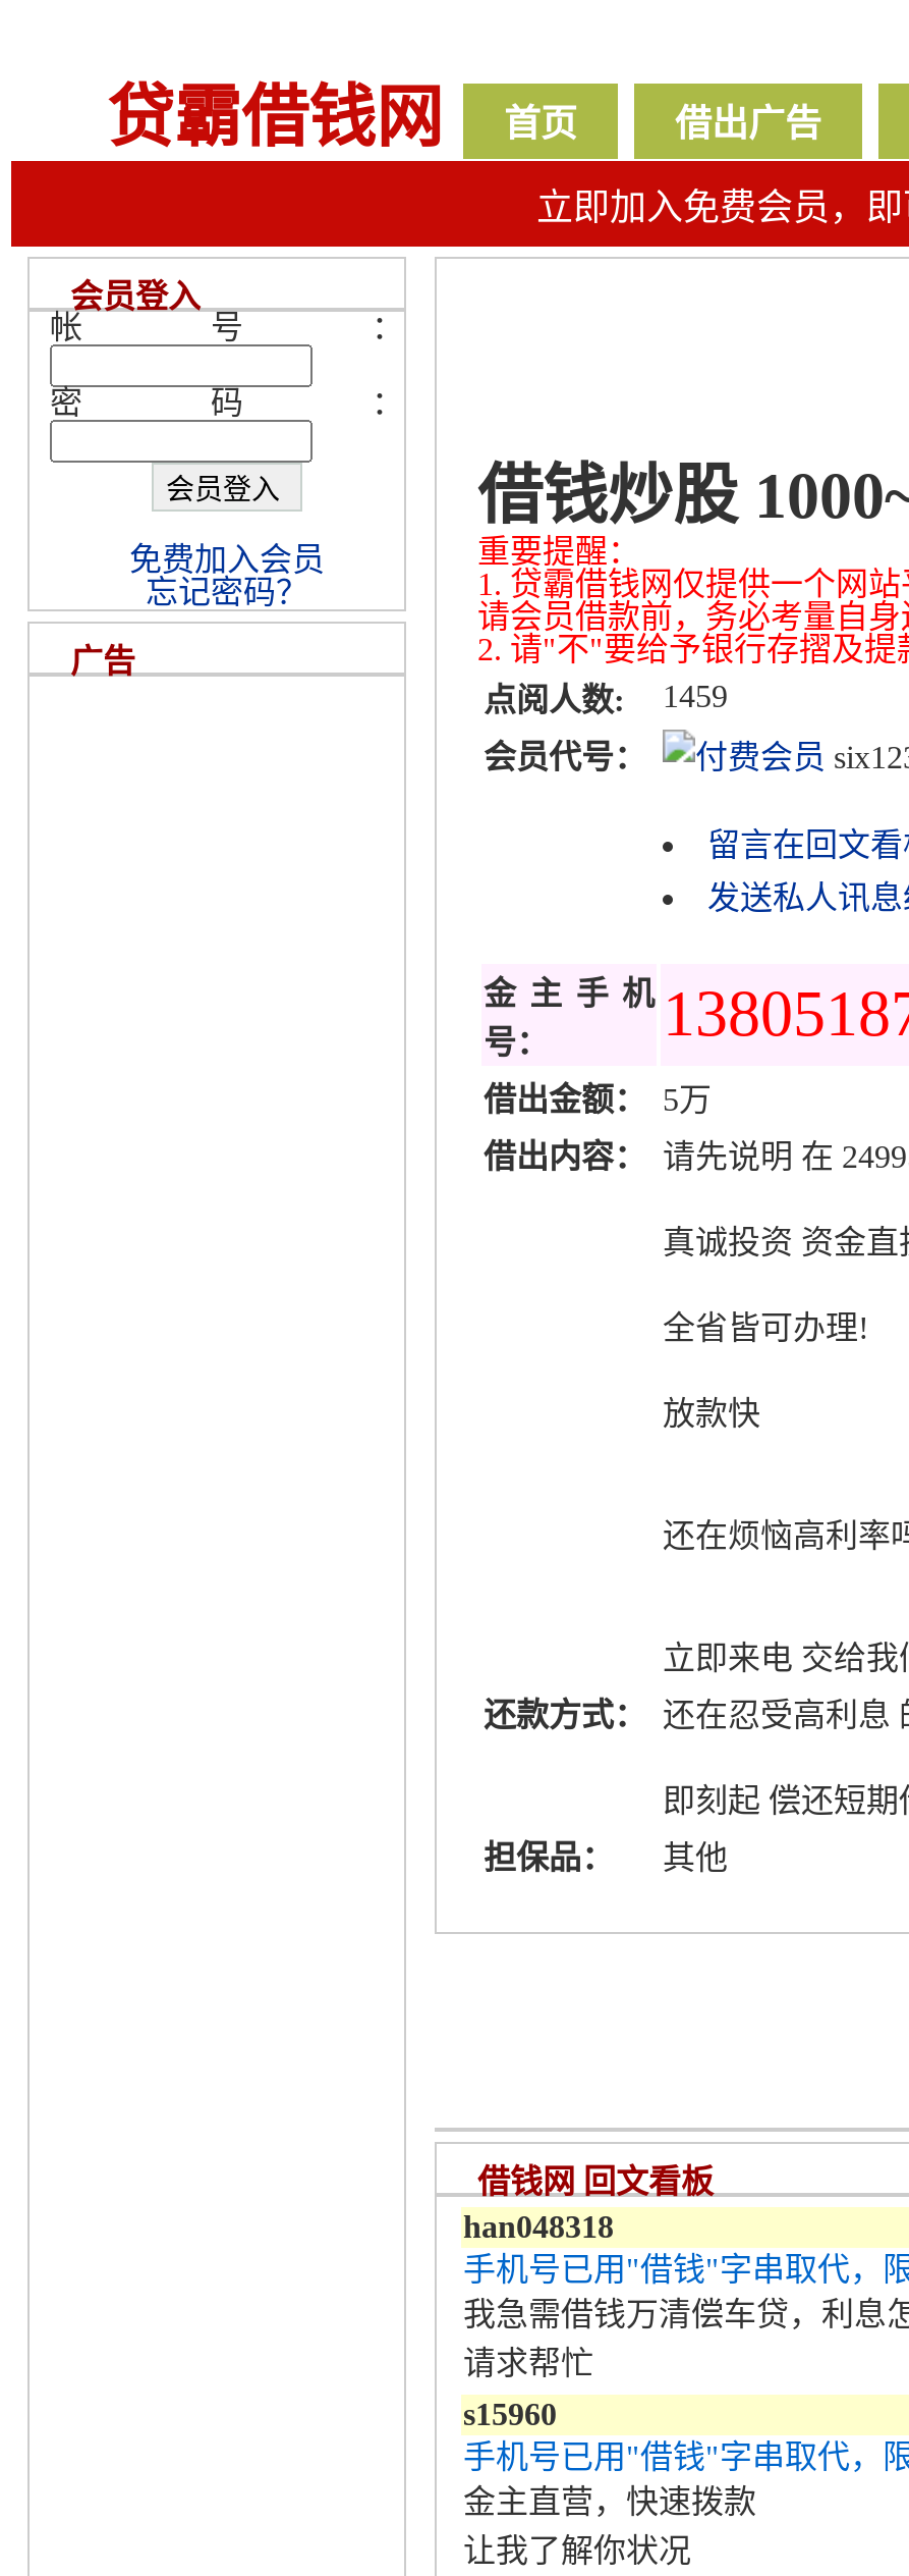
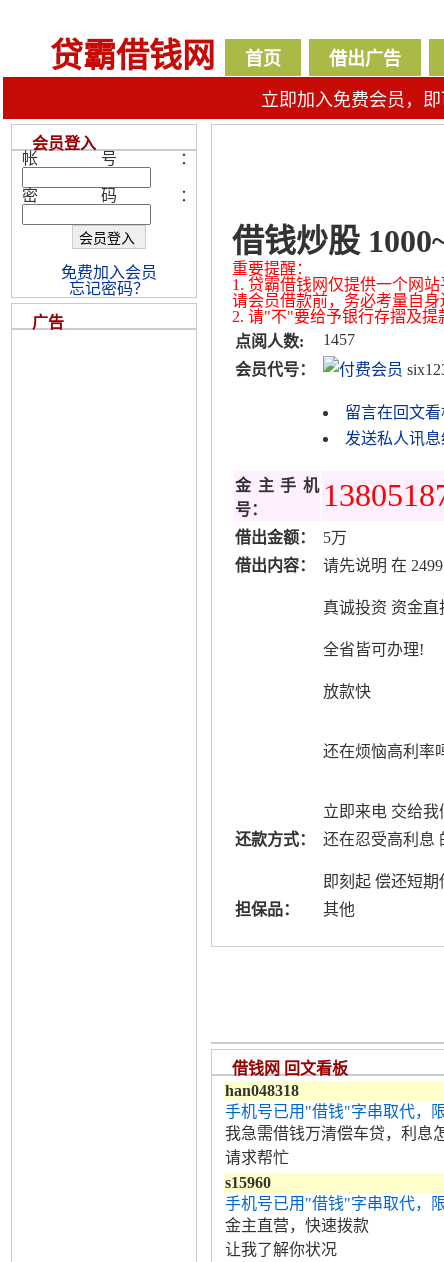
[484,679,728,717] 点阅人数: 1459 -> [235,331,355,350] 点阅人数: 1457

